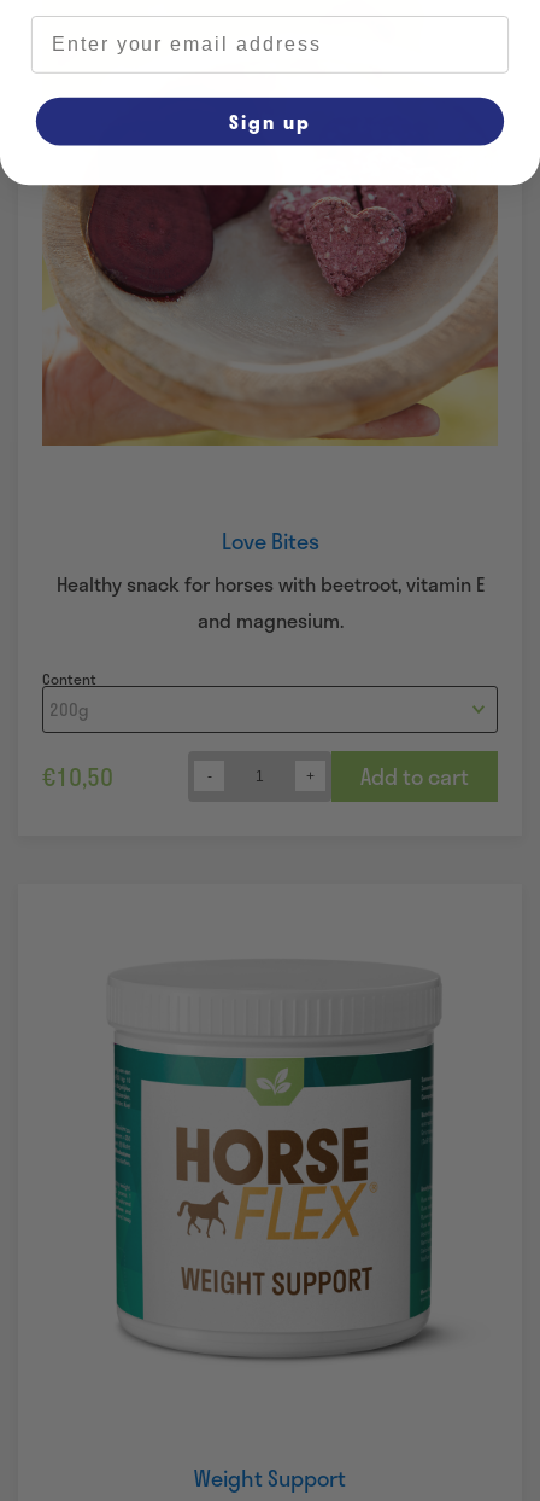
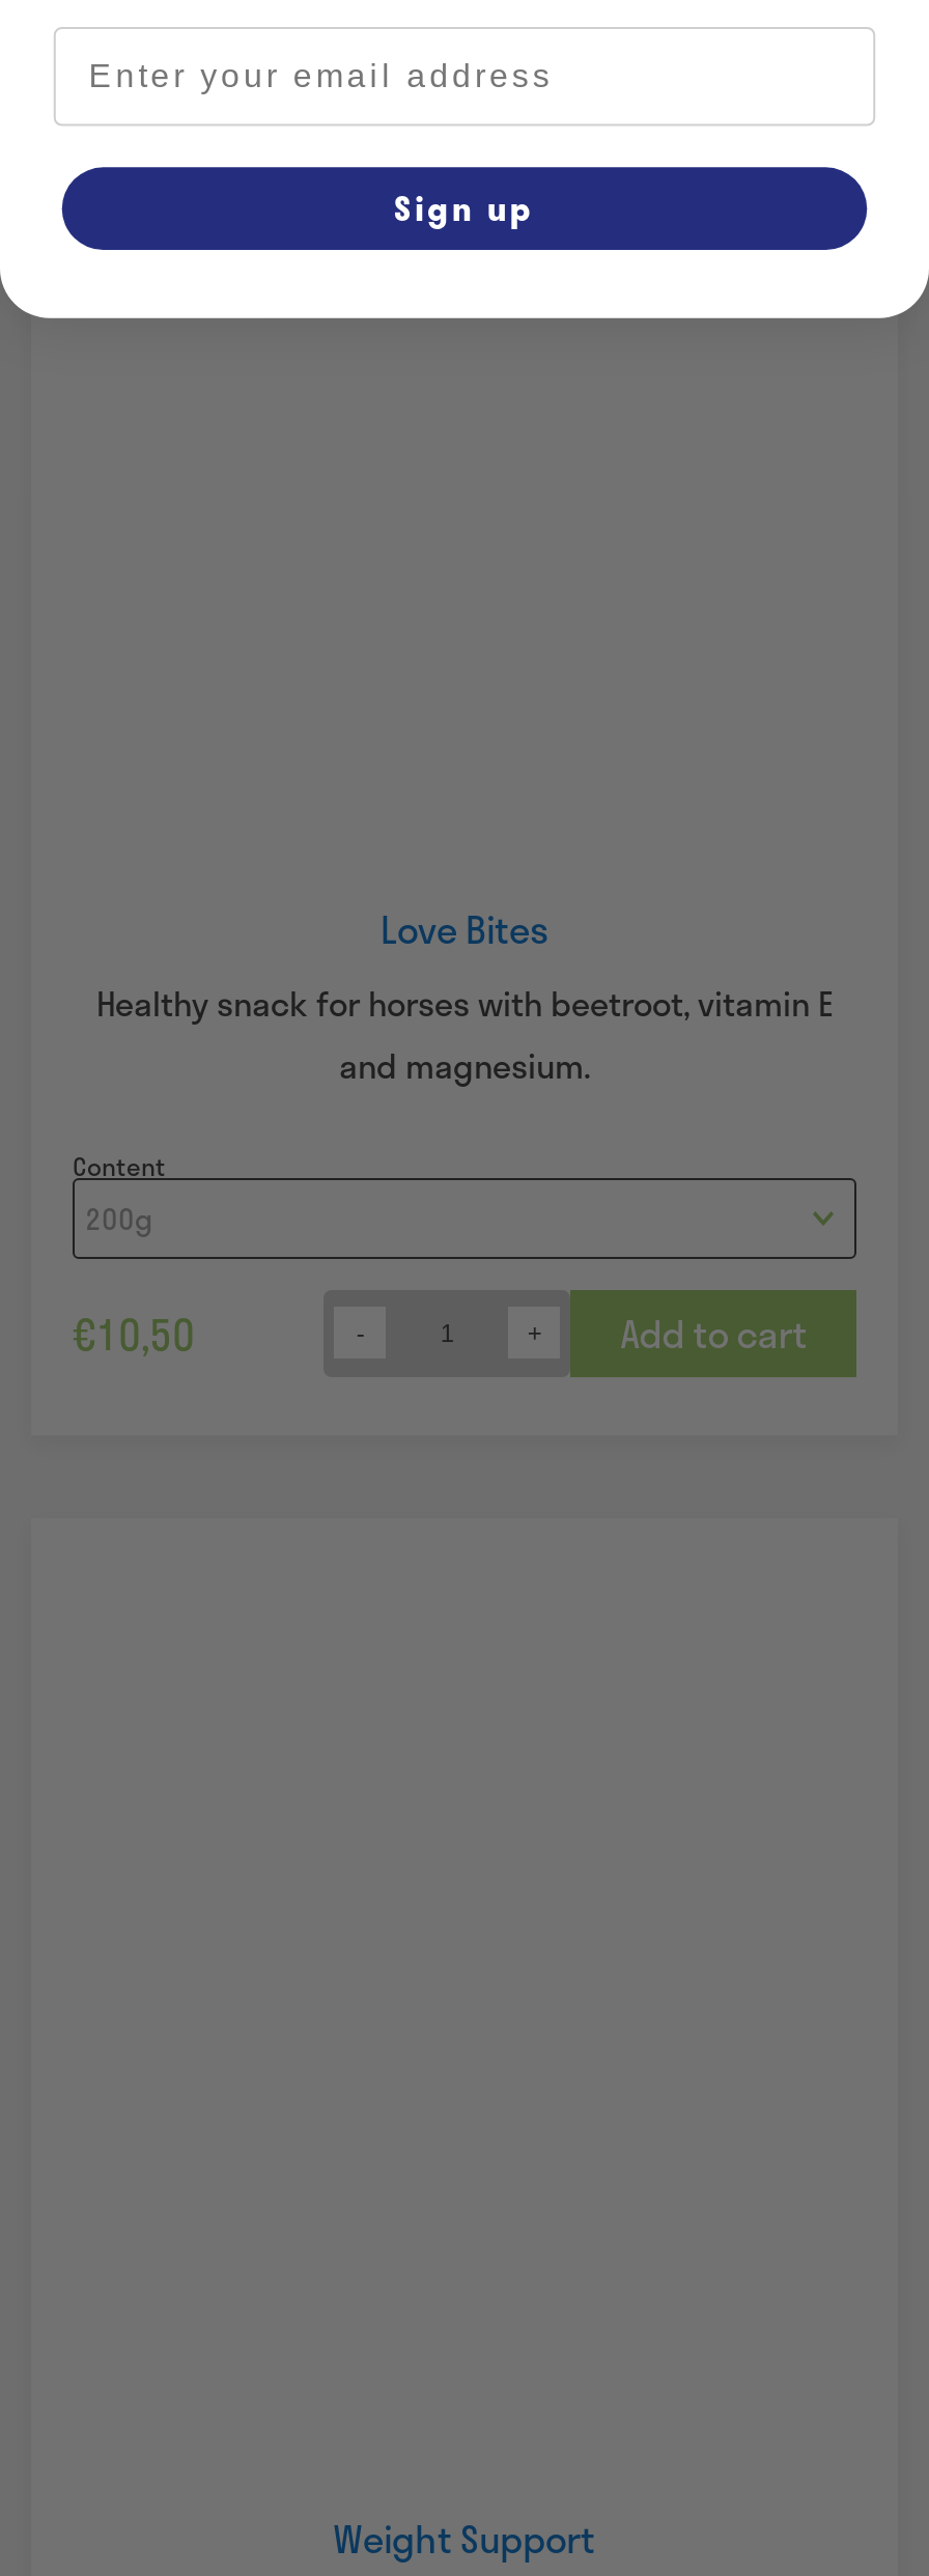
[42,185,498,446] [image] -> none
[113,1024,436,1360] [image] -> none

